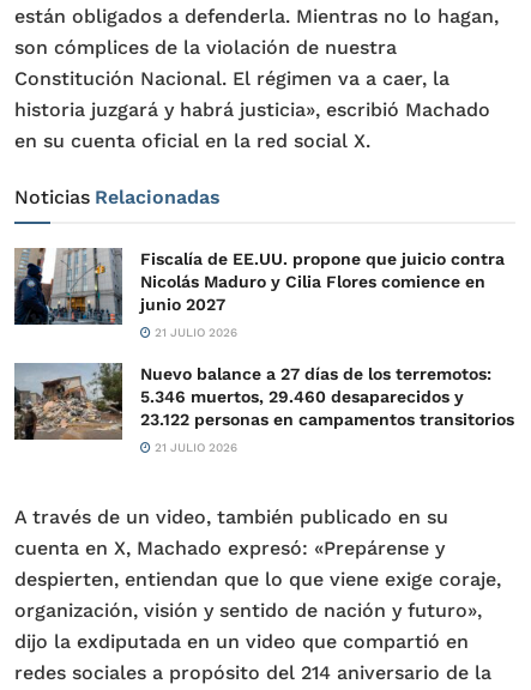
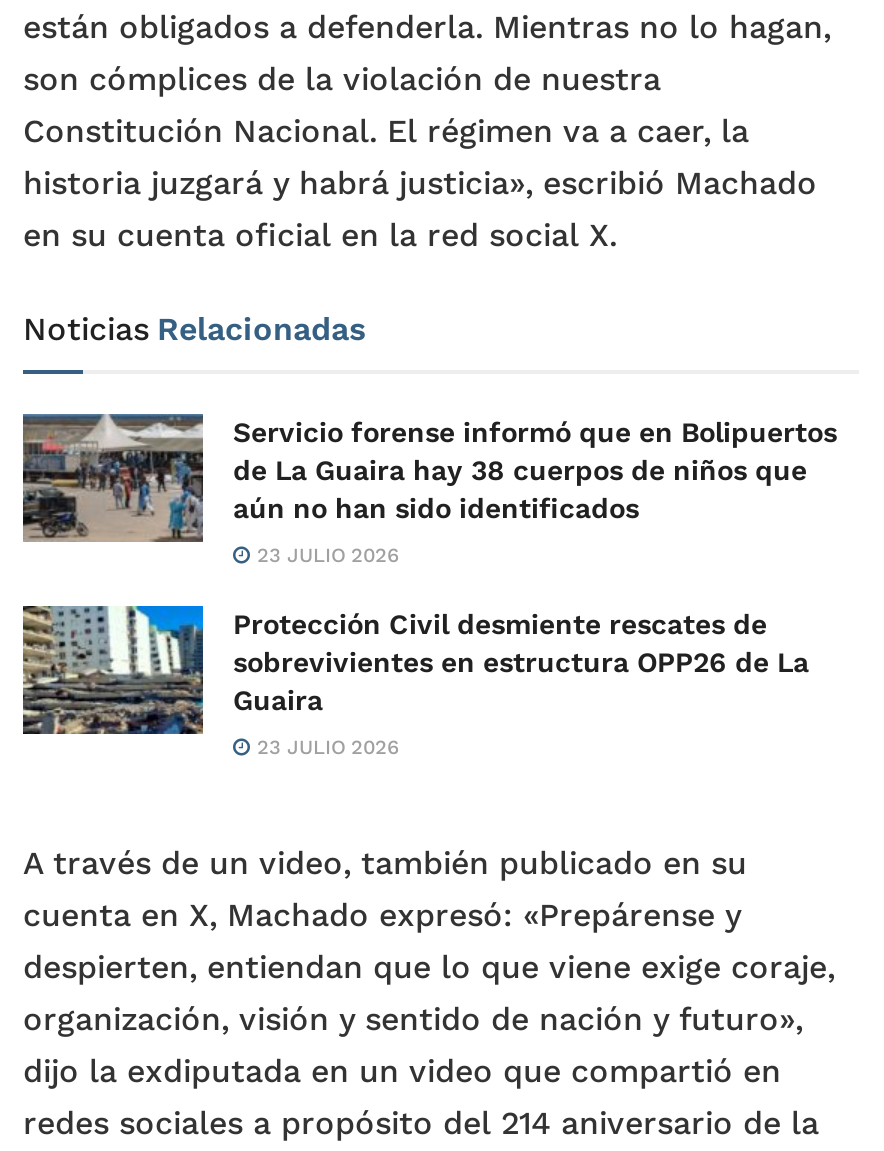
[13,247,505,326] [image] | Fiscalía de EE.UU. propone que juicio contra | Nicolás Maduro y Cilia Flores comience en | junio 2027 -> [21,412,837,544] [image] | Servicio forense informó que en Bolipuertos | de La Guaira hay 38 cuerpos de niños que | aún no han sido identificados
[151,326,237,339] 21 JULIO 2026 -> [251,544,399,566] 23 JULIO 2026
[13,362,514,441] [image] | Nuevo balance a 27 días de los terremotos: | 5.346 muertos, 29.460 desaparecidos y | 23.122 personas en campamentos transitorios -> [21,604,809,736] [image] | Protección Civil desmiente rescates de | sobrevivientes en estructura OPP26 de La | Guaira
[151,441,237,454] 21 JULIO 2026 -> [251,736,399,758] 23 JULIO 2026

